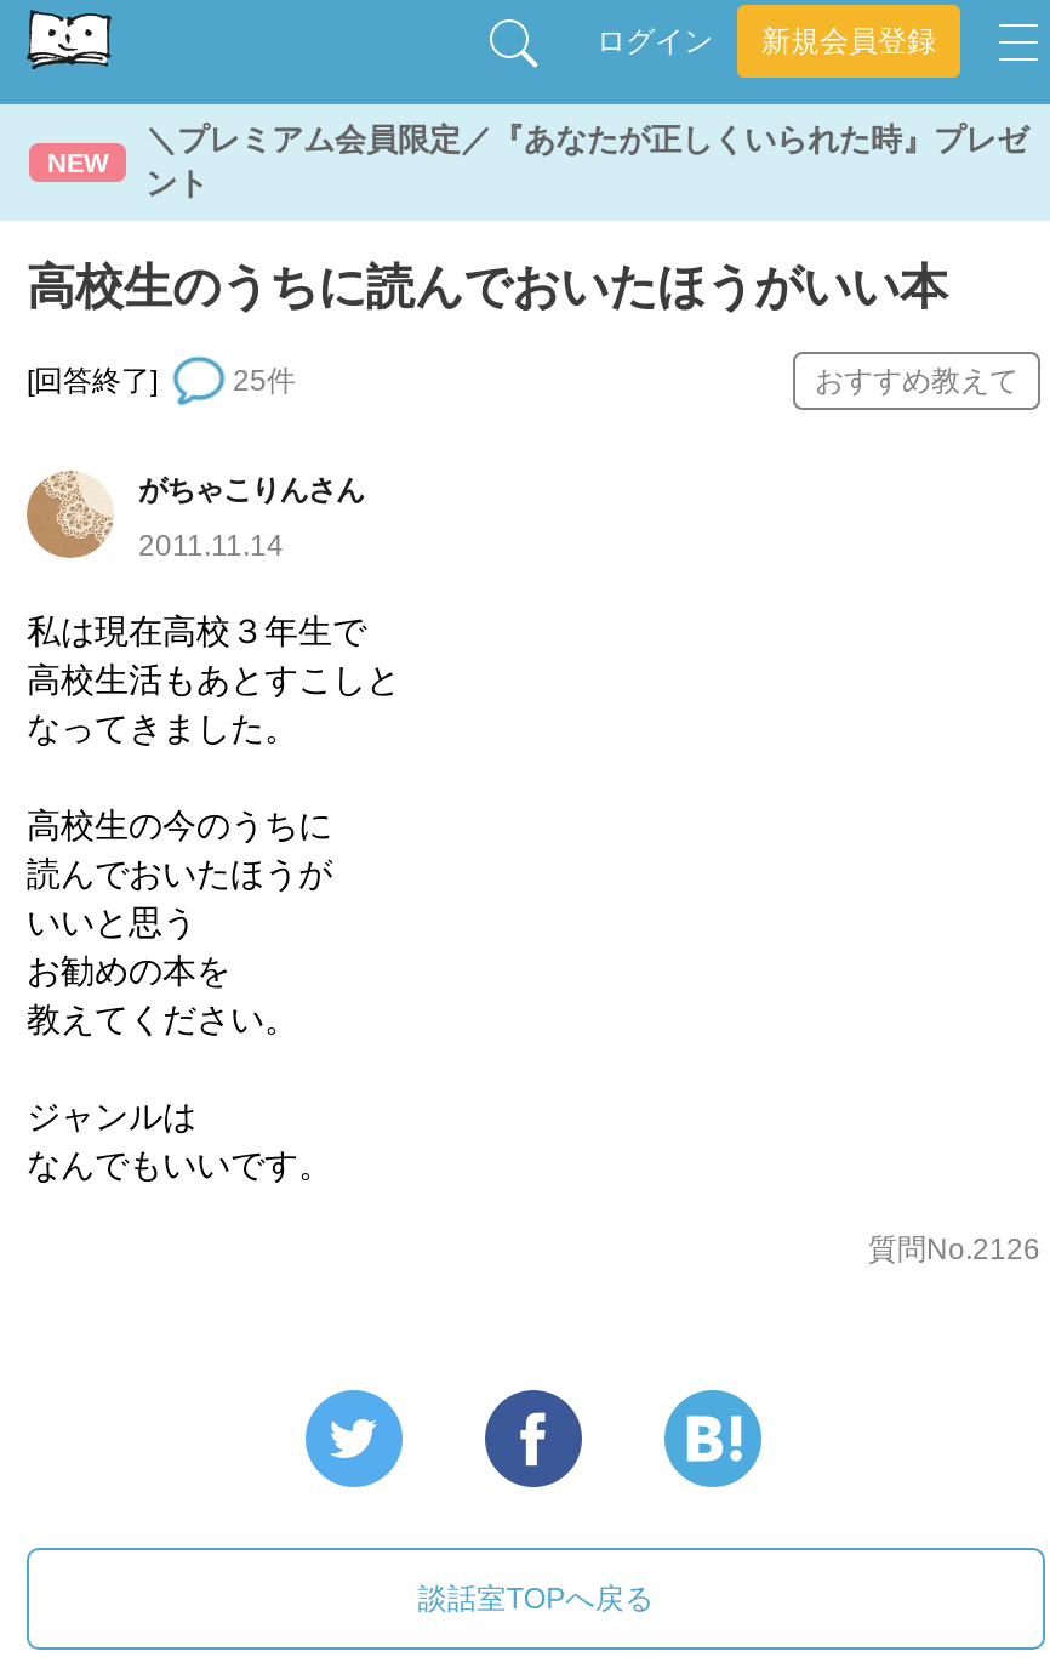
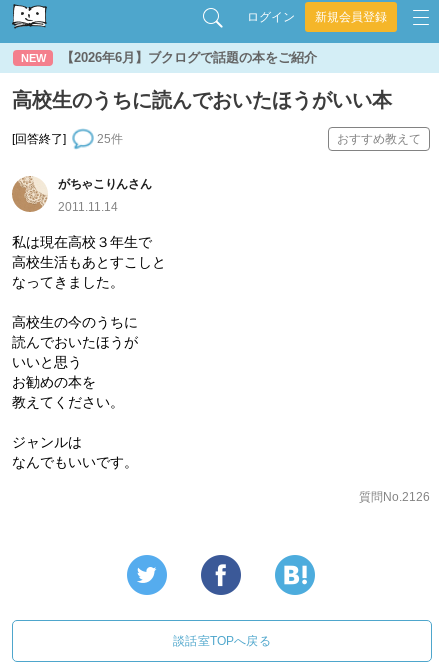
[145,121,1028,201] ＼プレミアム会員限定／『あなたが正しくいられた時』プレゼ | ント -> [61,50,317,65] 【2026年6月】ブクログで話題の本をご紹介

